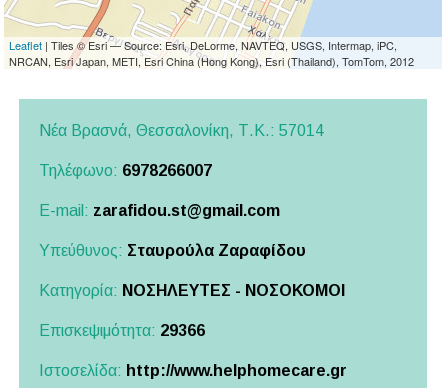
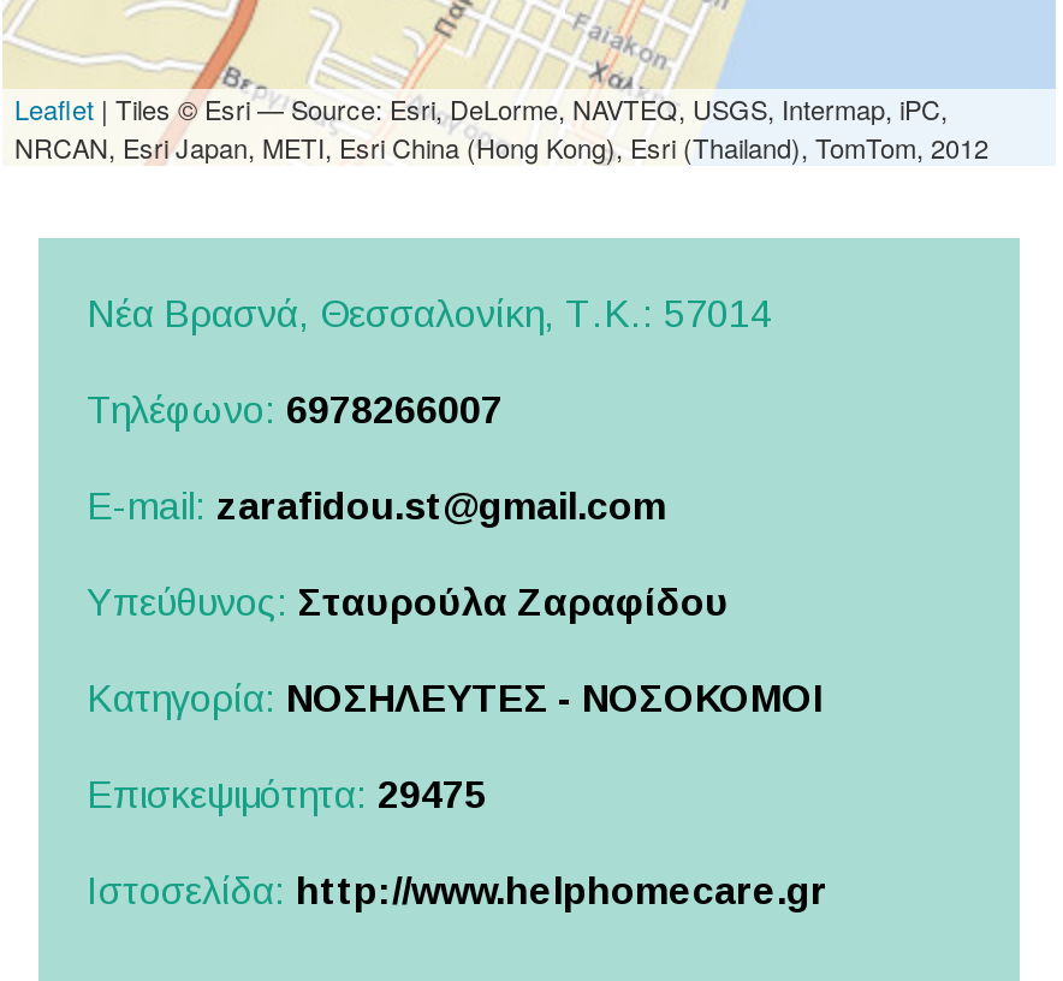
[39,322,205,339] Επισκεψιμότητα: 29366 -> [87,773,486,814] Επισκεψιμότητα: 29475

